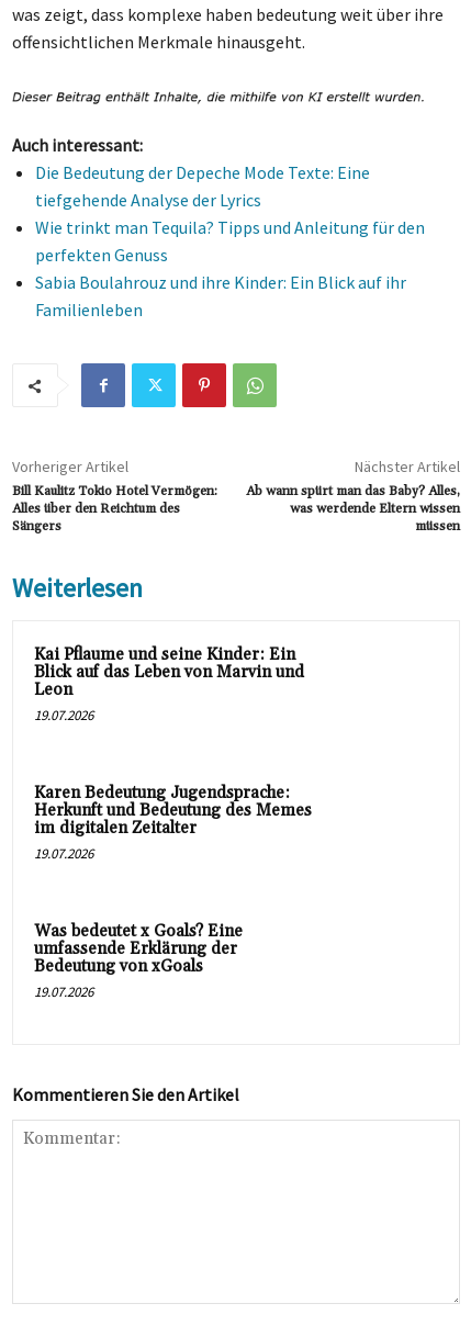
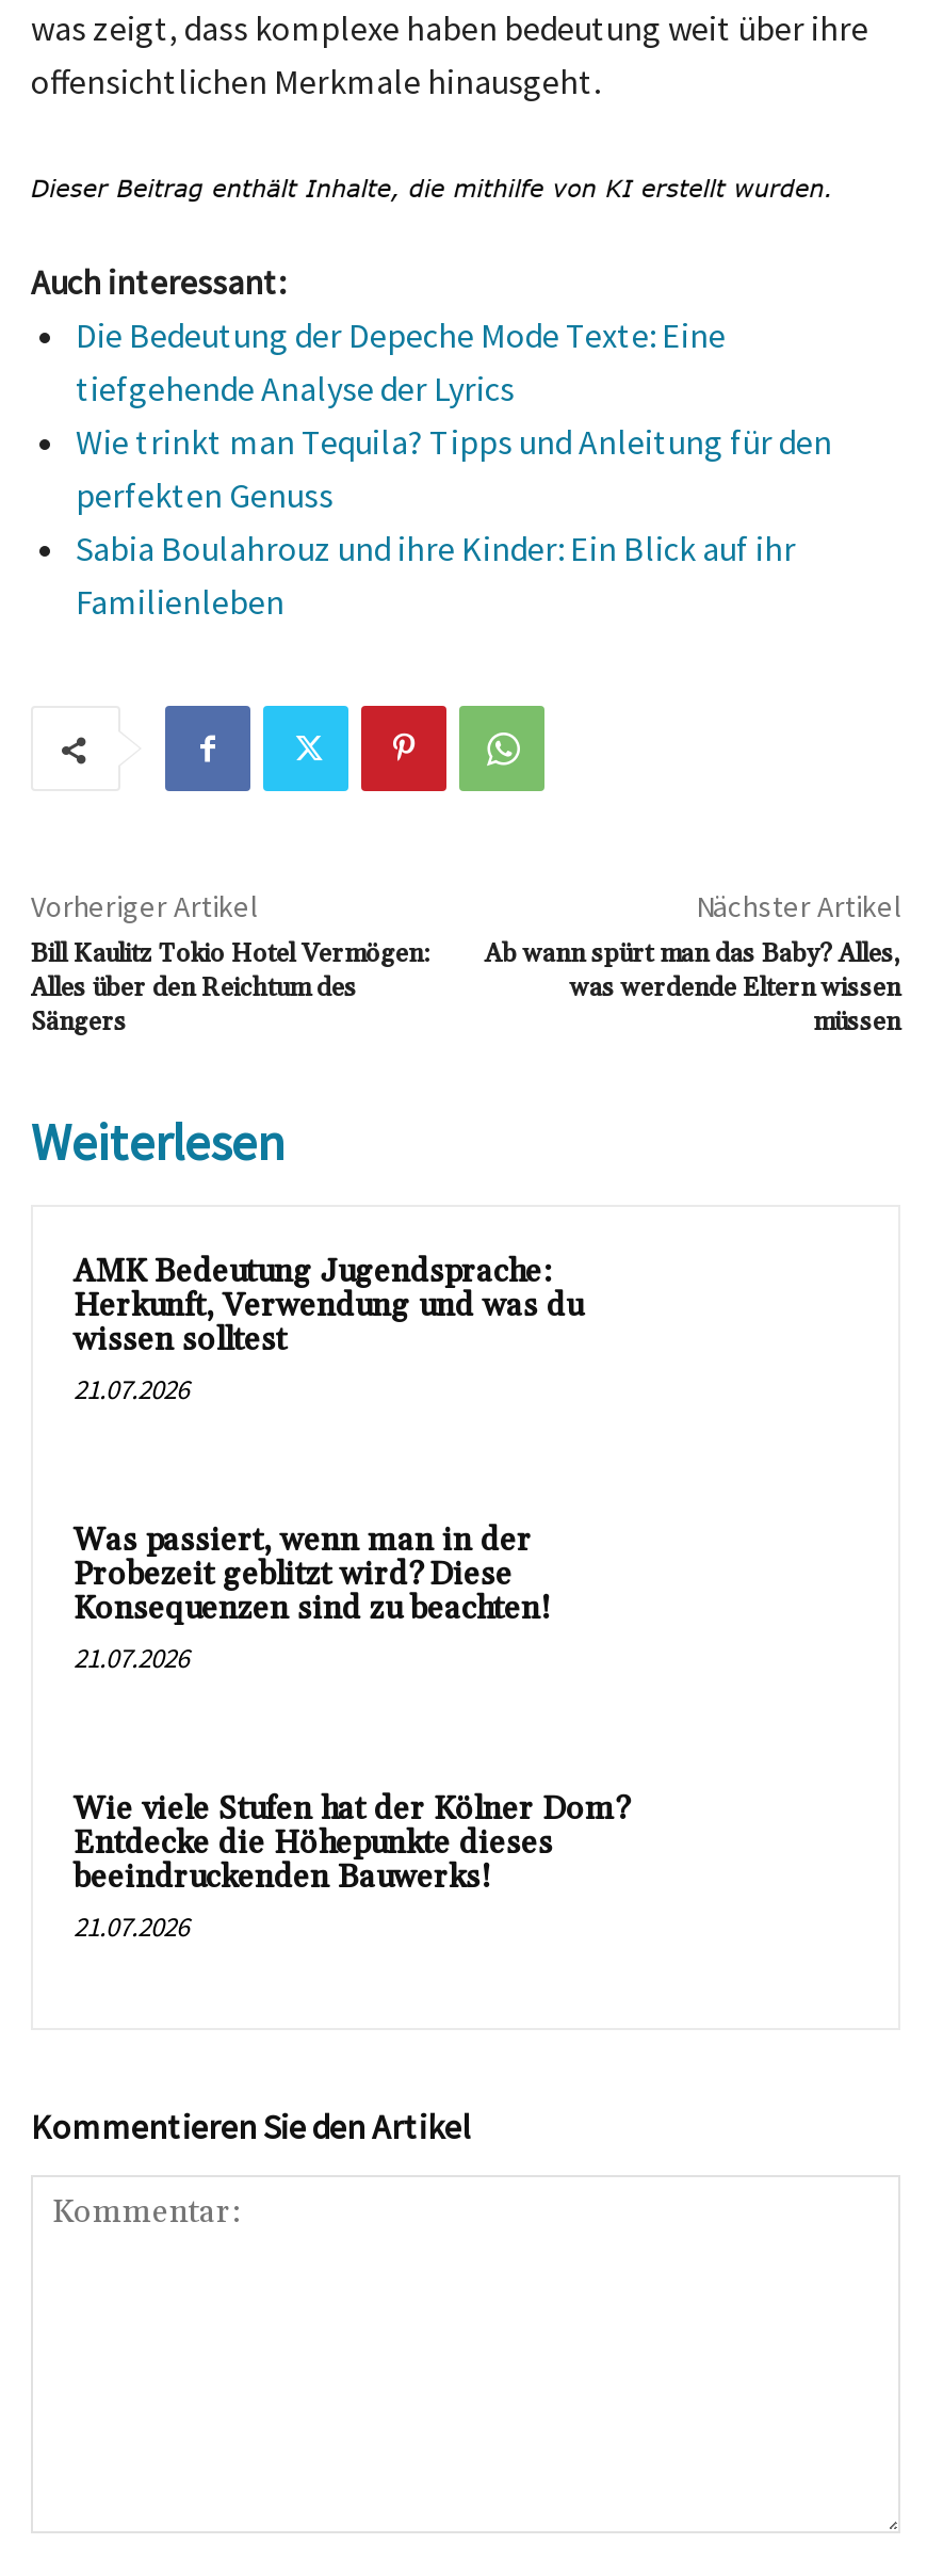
[34,645,304,725] Kai Pflaume und seine Kinder: Ein | Blick auf das Leben von Marvin und | Leon | 19.07.2026 -> [74,1252,583,1408] AMK Bedeutung Jugendsprache: | Herkunft, Verwendung und was du | wissen solltest | 21.07.2026
[34,782,312,863] Karen Bedeutung Jugendsprache: | Herkunft und Bedeutung des Memes | im digitalen Zeitalter | 19.07.2026 -> [74,1520,551,1676] Was passiert, wenn man in der | Probezeit geblitzt wird? Diese | Konsequenzen sind zu beachten! | 21.07.2026
[34,920,243,1001] Was bedeutet x Goals? Eine | umfassende Erklärung der | Bedeutung von xGoals | 19.07.2026 -> [74,1788,628,1944] Wie viele Stufen hat der Kölner Dom? | Entdecke die Höhepunkte dieses | beeindruckenden Bauwerks! | 21.07.2026

